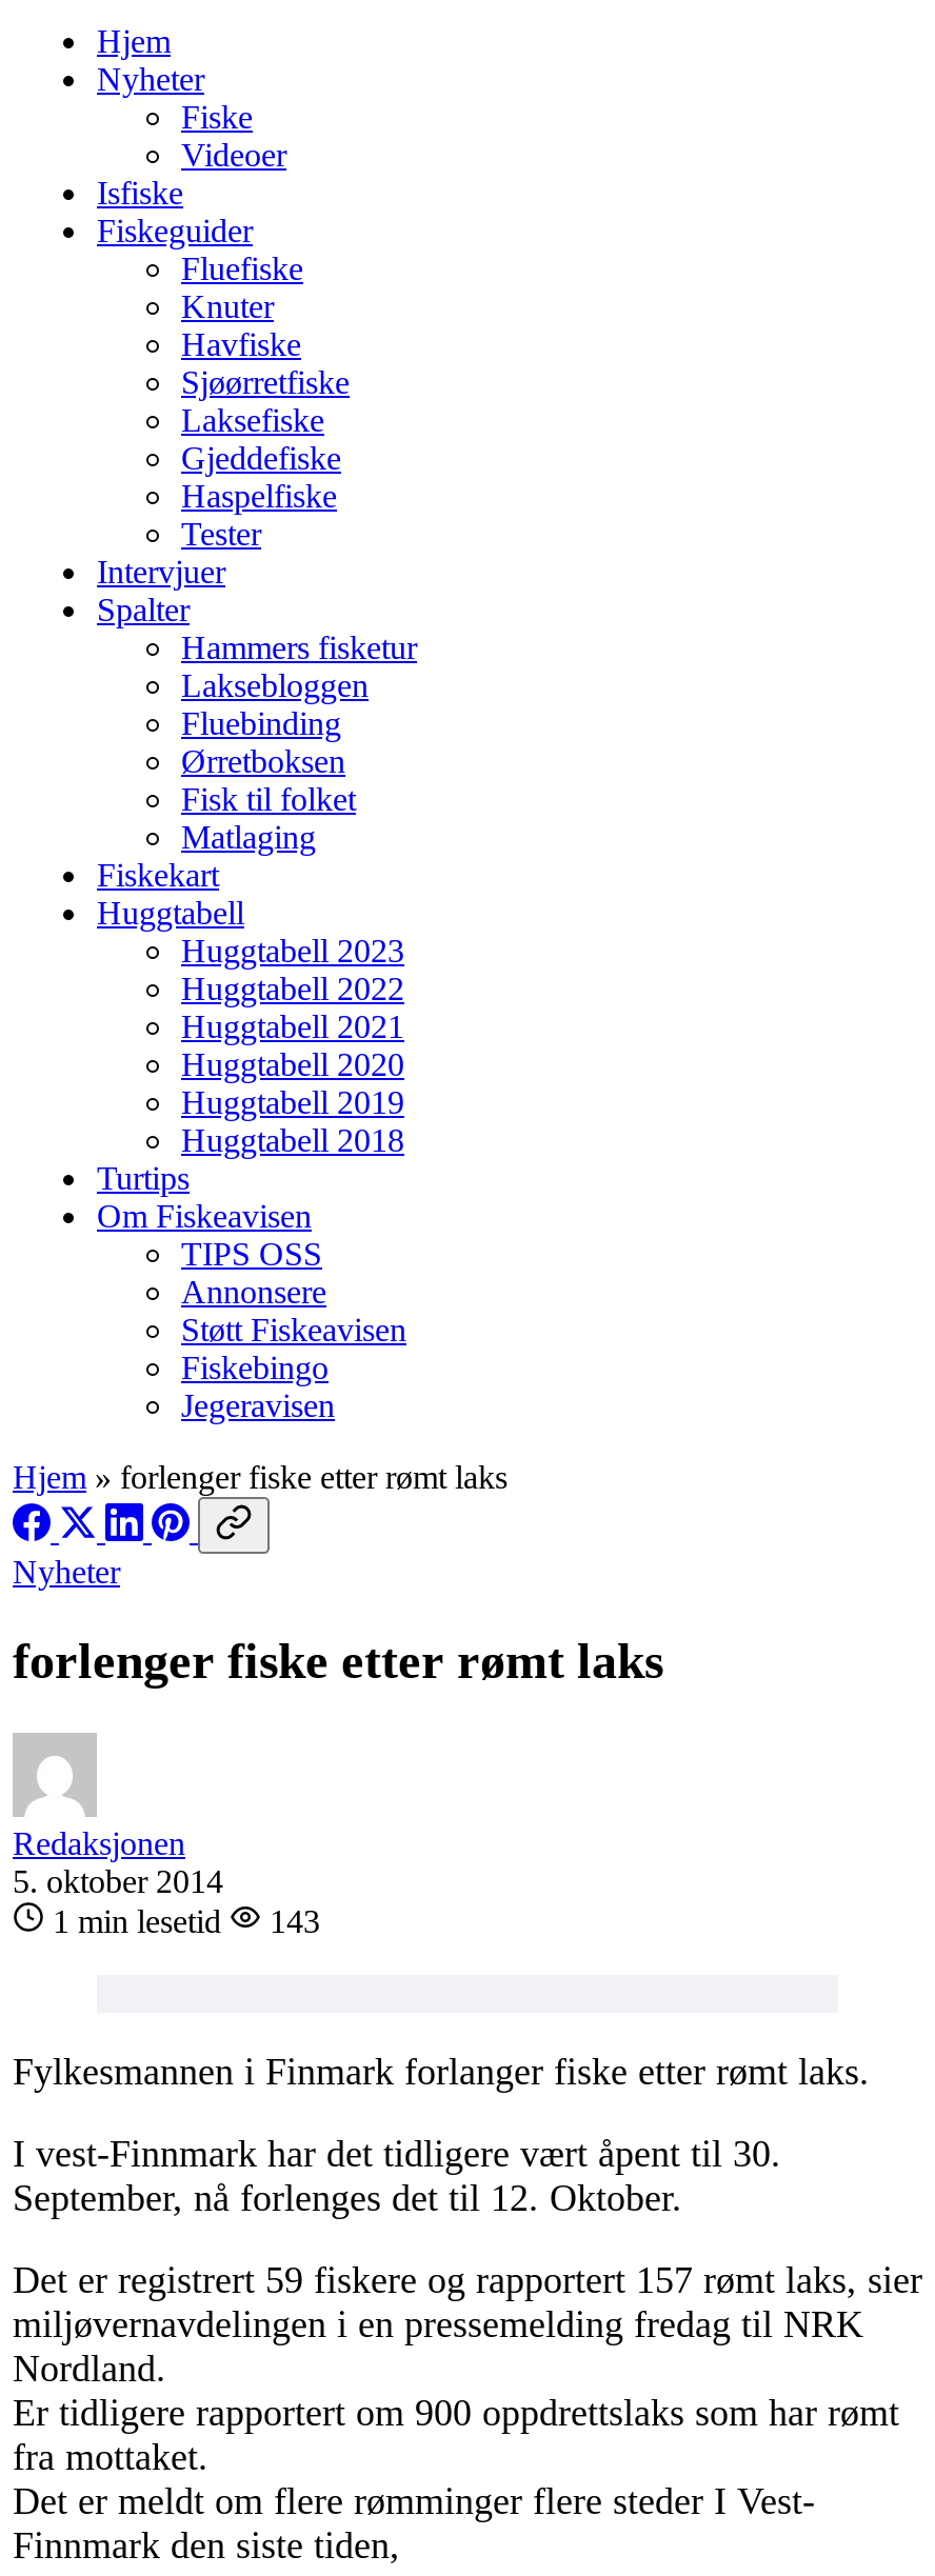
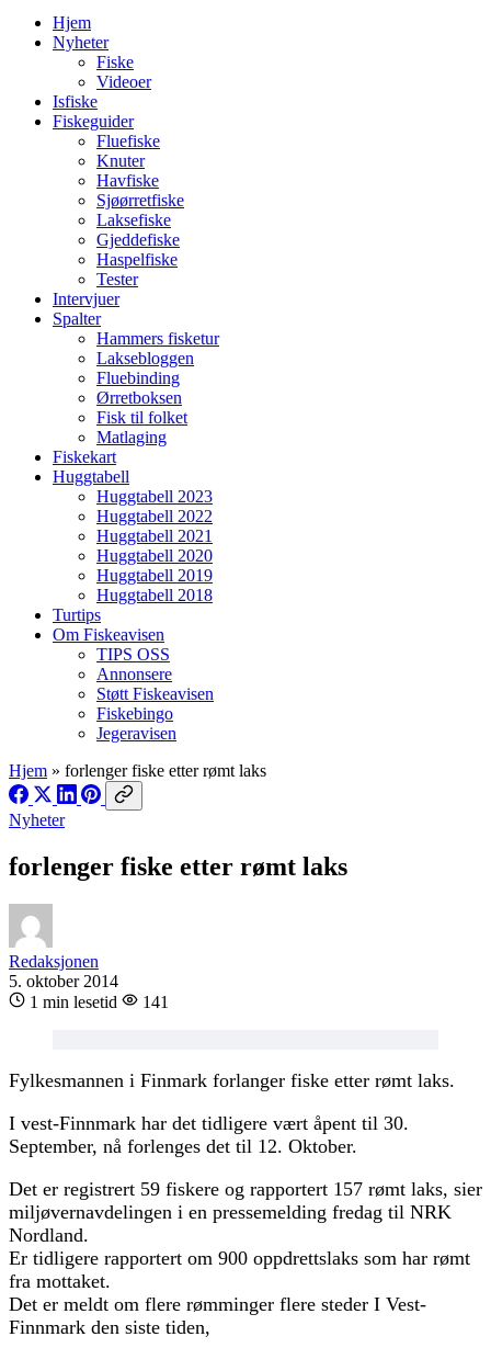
[44,1903,320,1938] 1 min lesetid 143 -> [25,992,169,1011] 1 min lesetid 141

